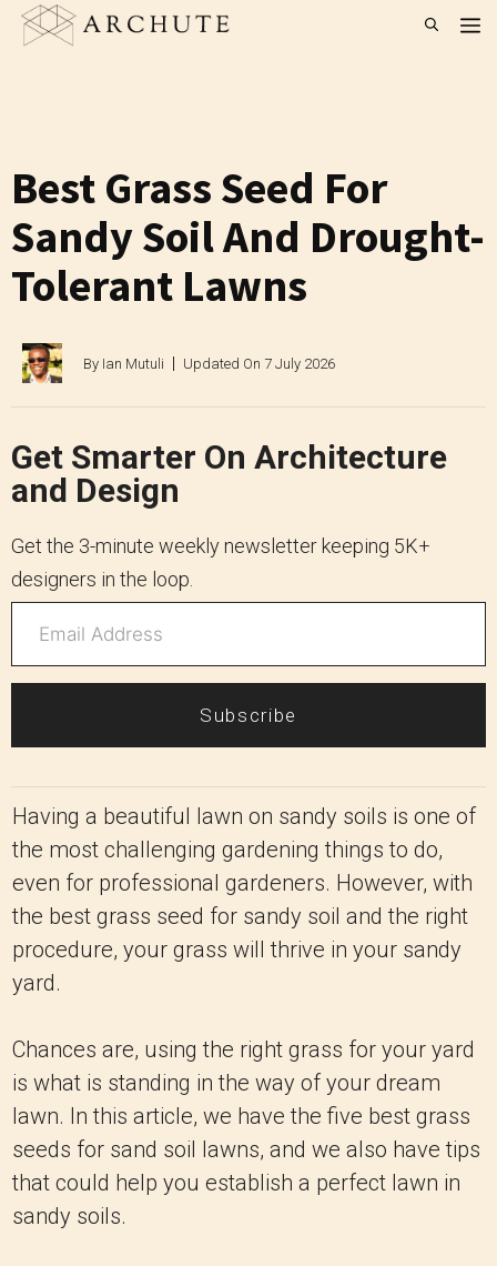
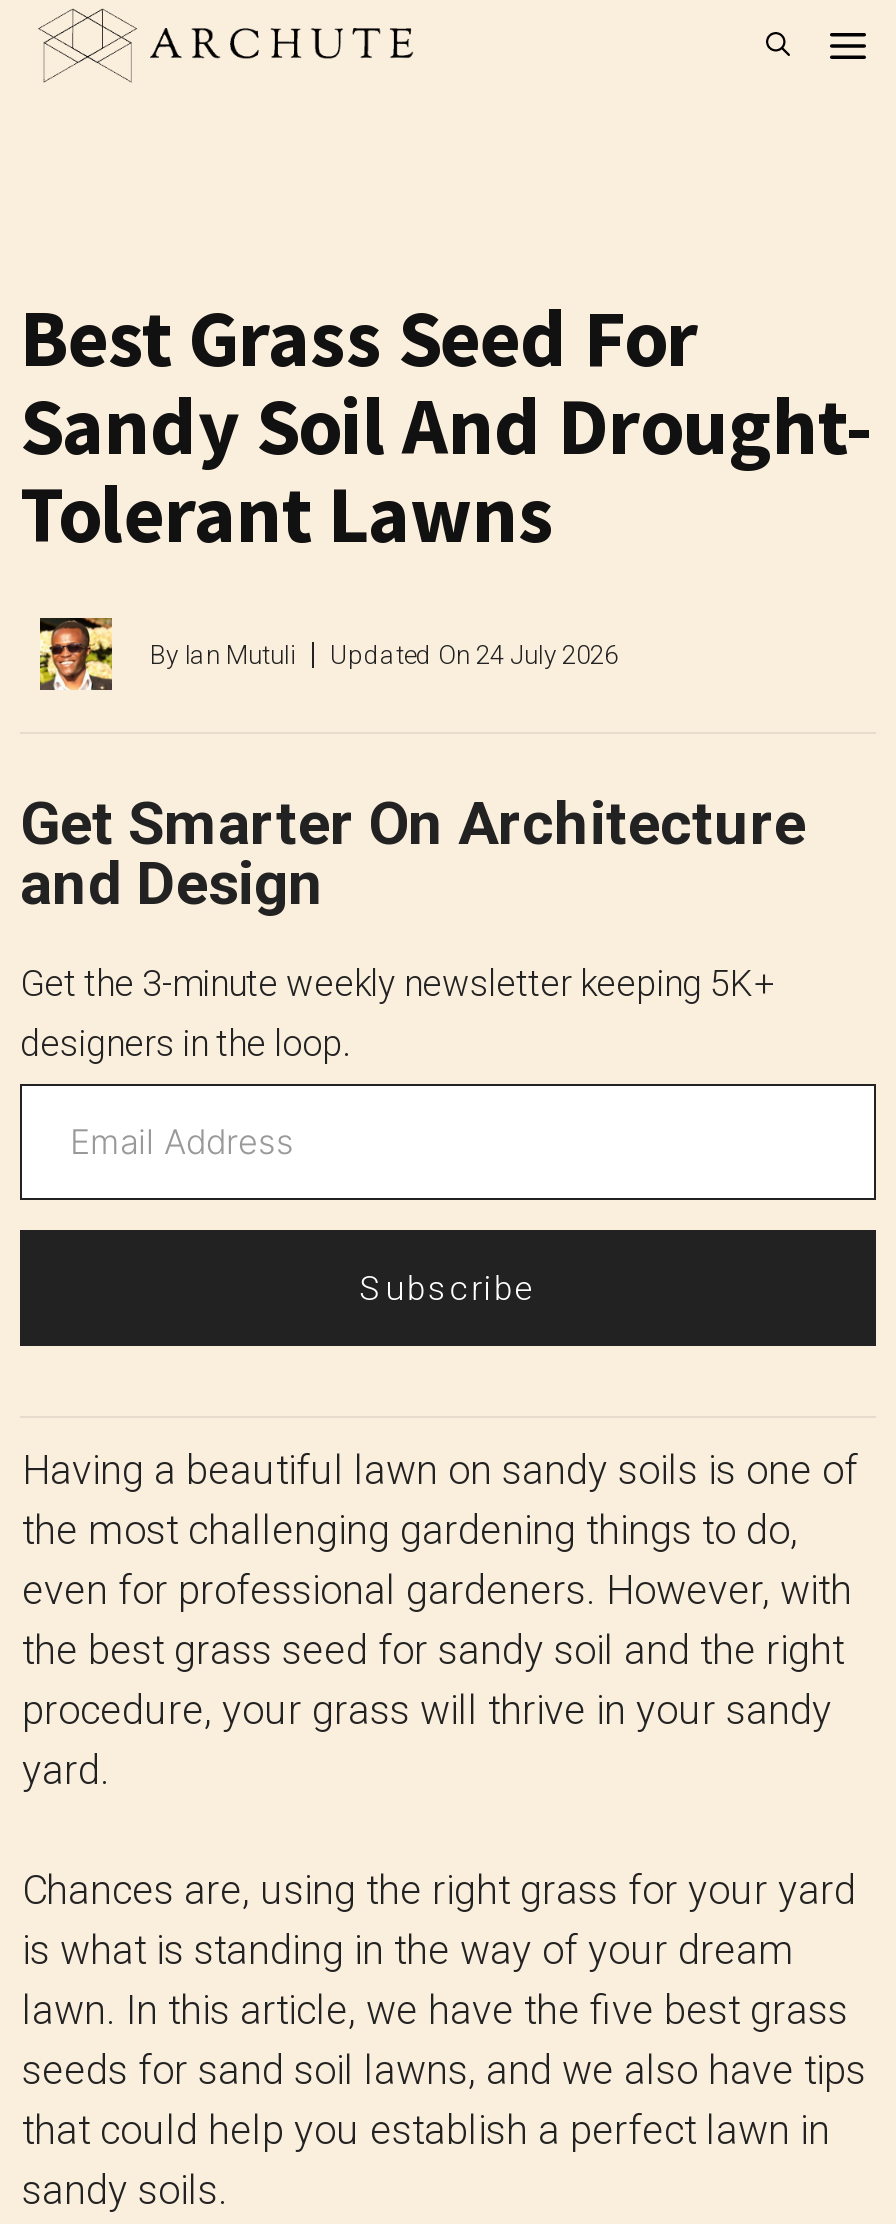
[183,355,335,372] Updated On 7 July 2026 -> [330,640,618,670] Updated On 24 July 2026

